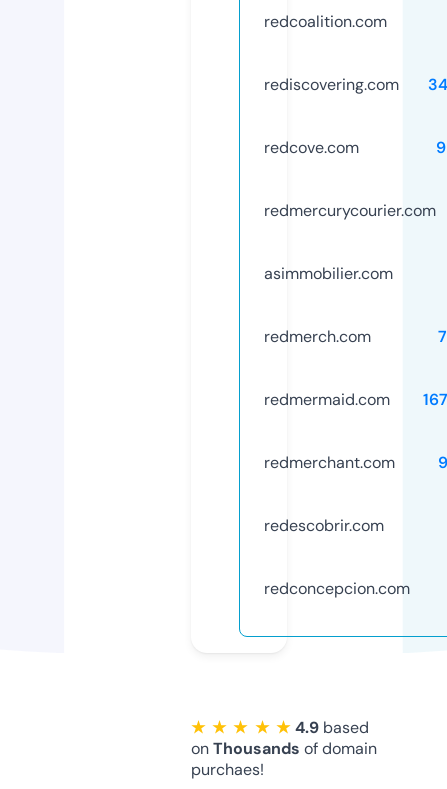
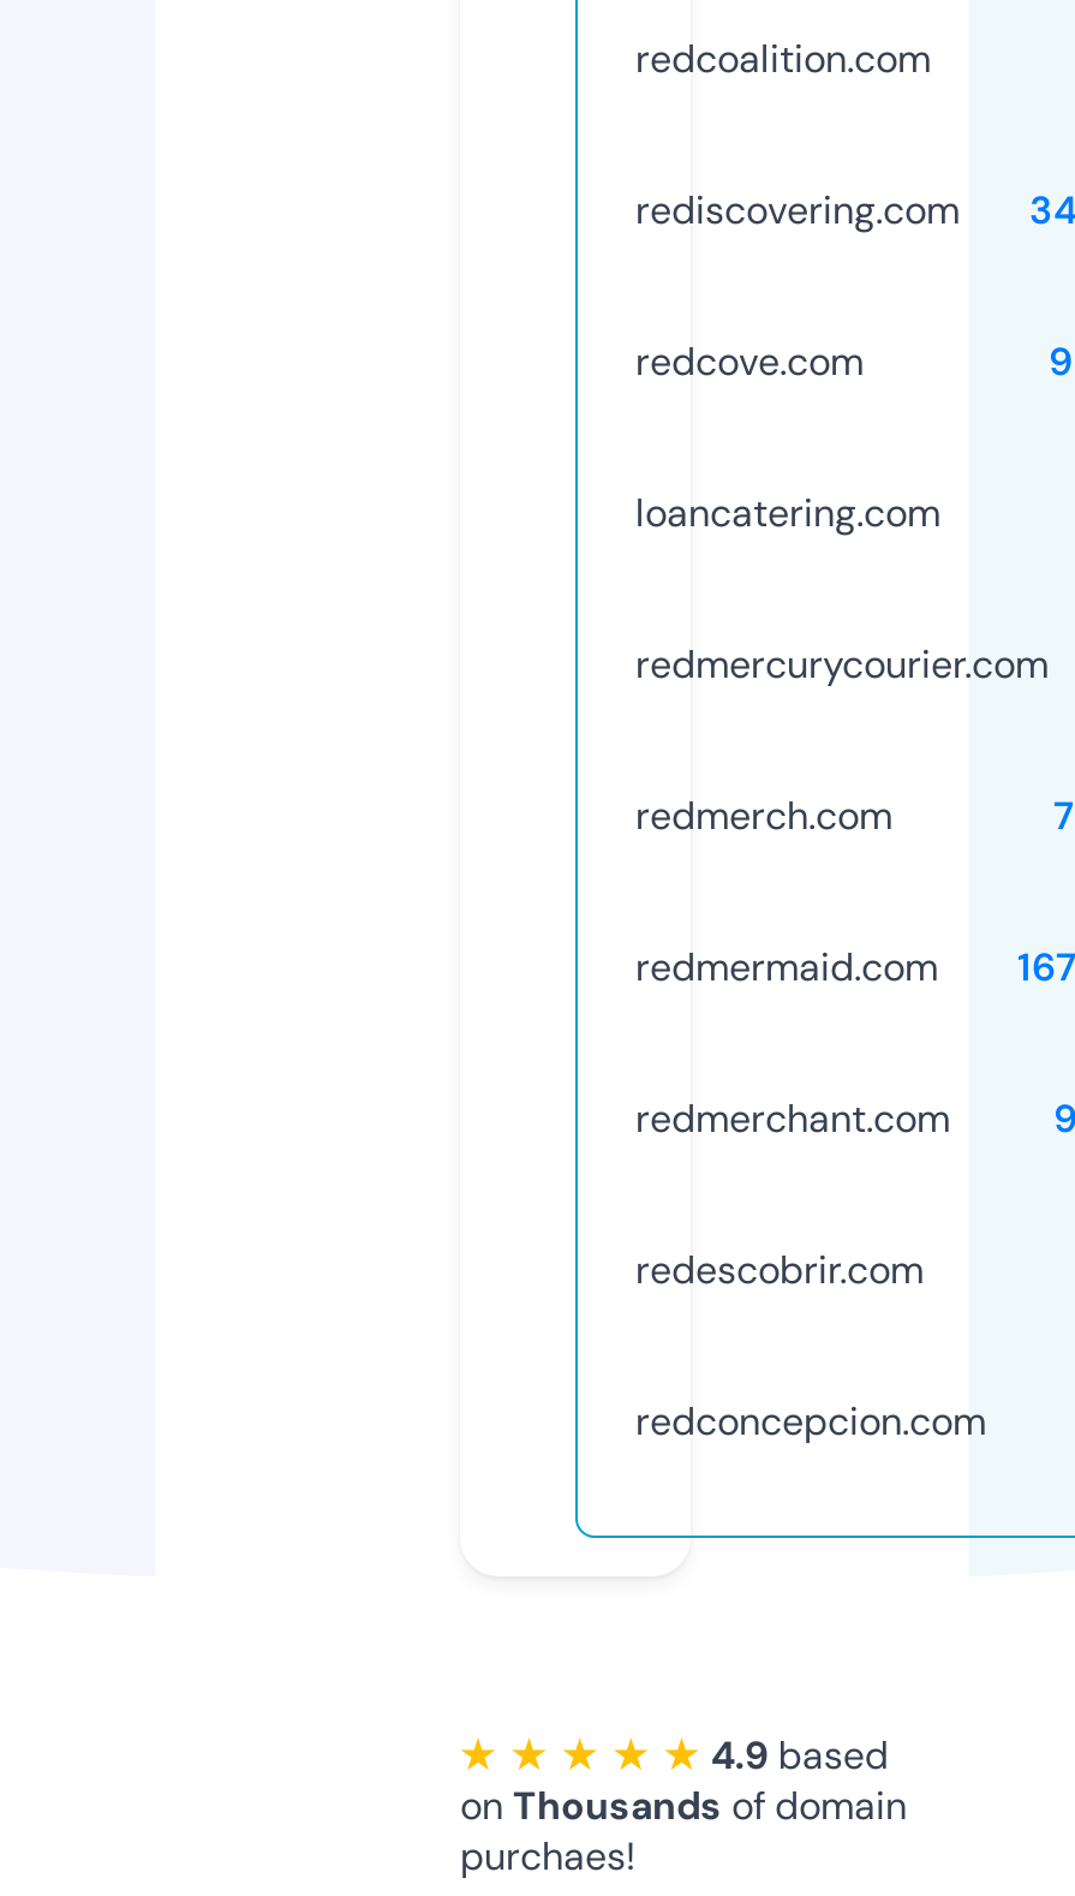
none -> [635,487,940,538] loancatering.com
moved [264,200,436,221] -> [635,639,1049,689]: redmercurycourier.com
[264,263,393,284] asimmobilier.com -> none

